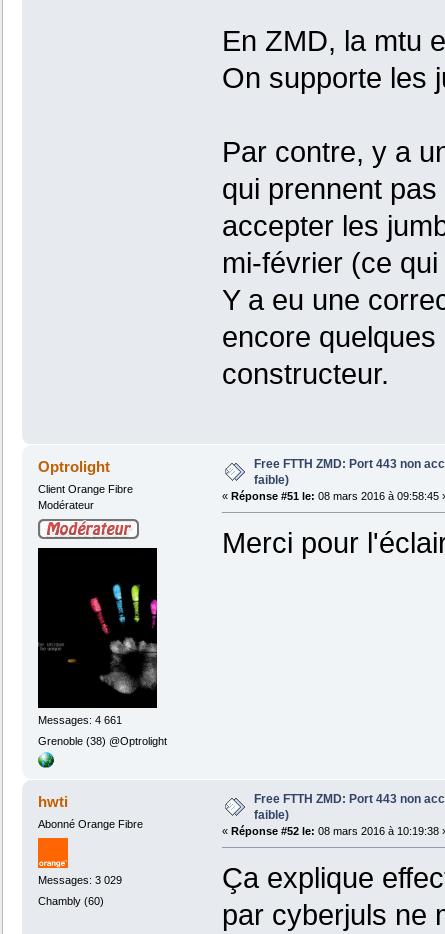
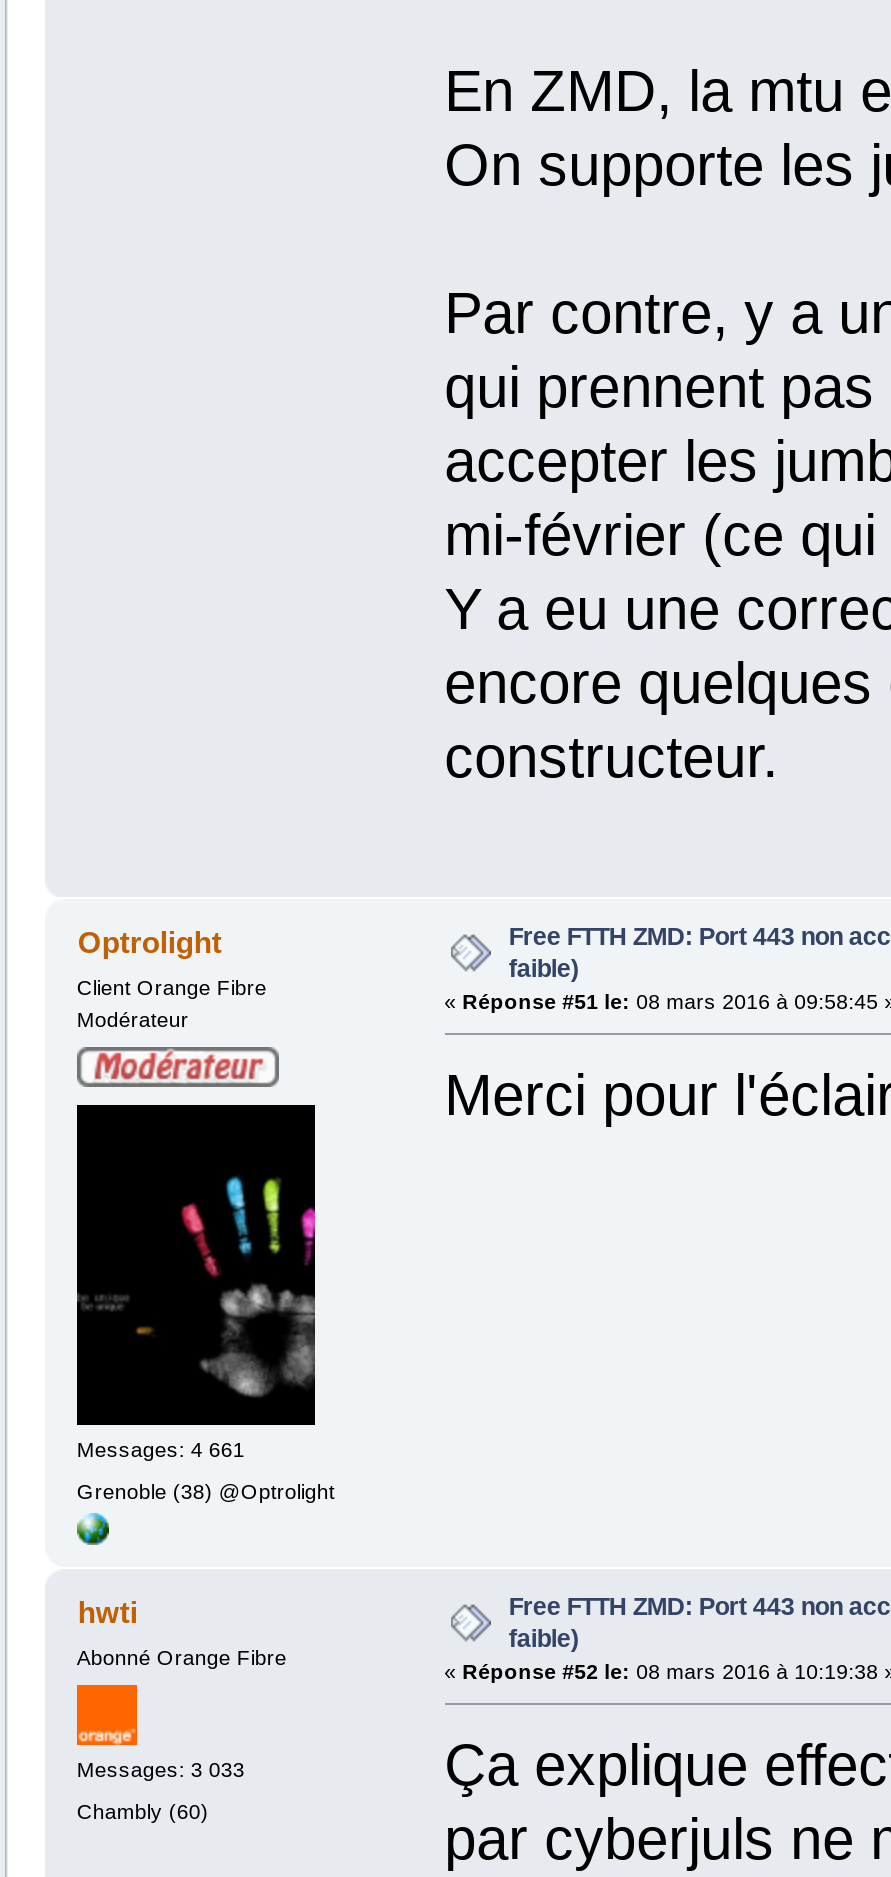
[38,874,122,886] Messages: 3 029 -> [77,1756,245,1780] Messages: 3 033

